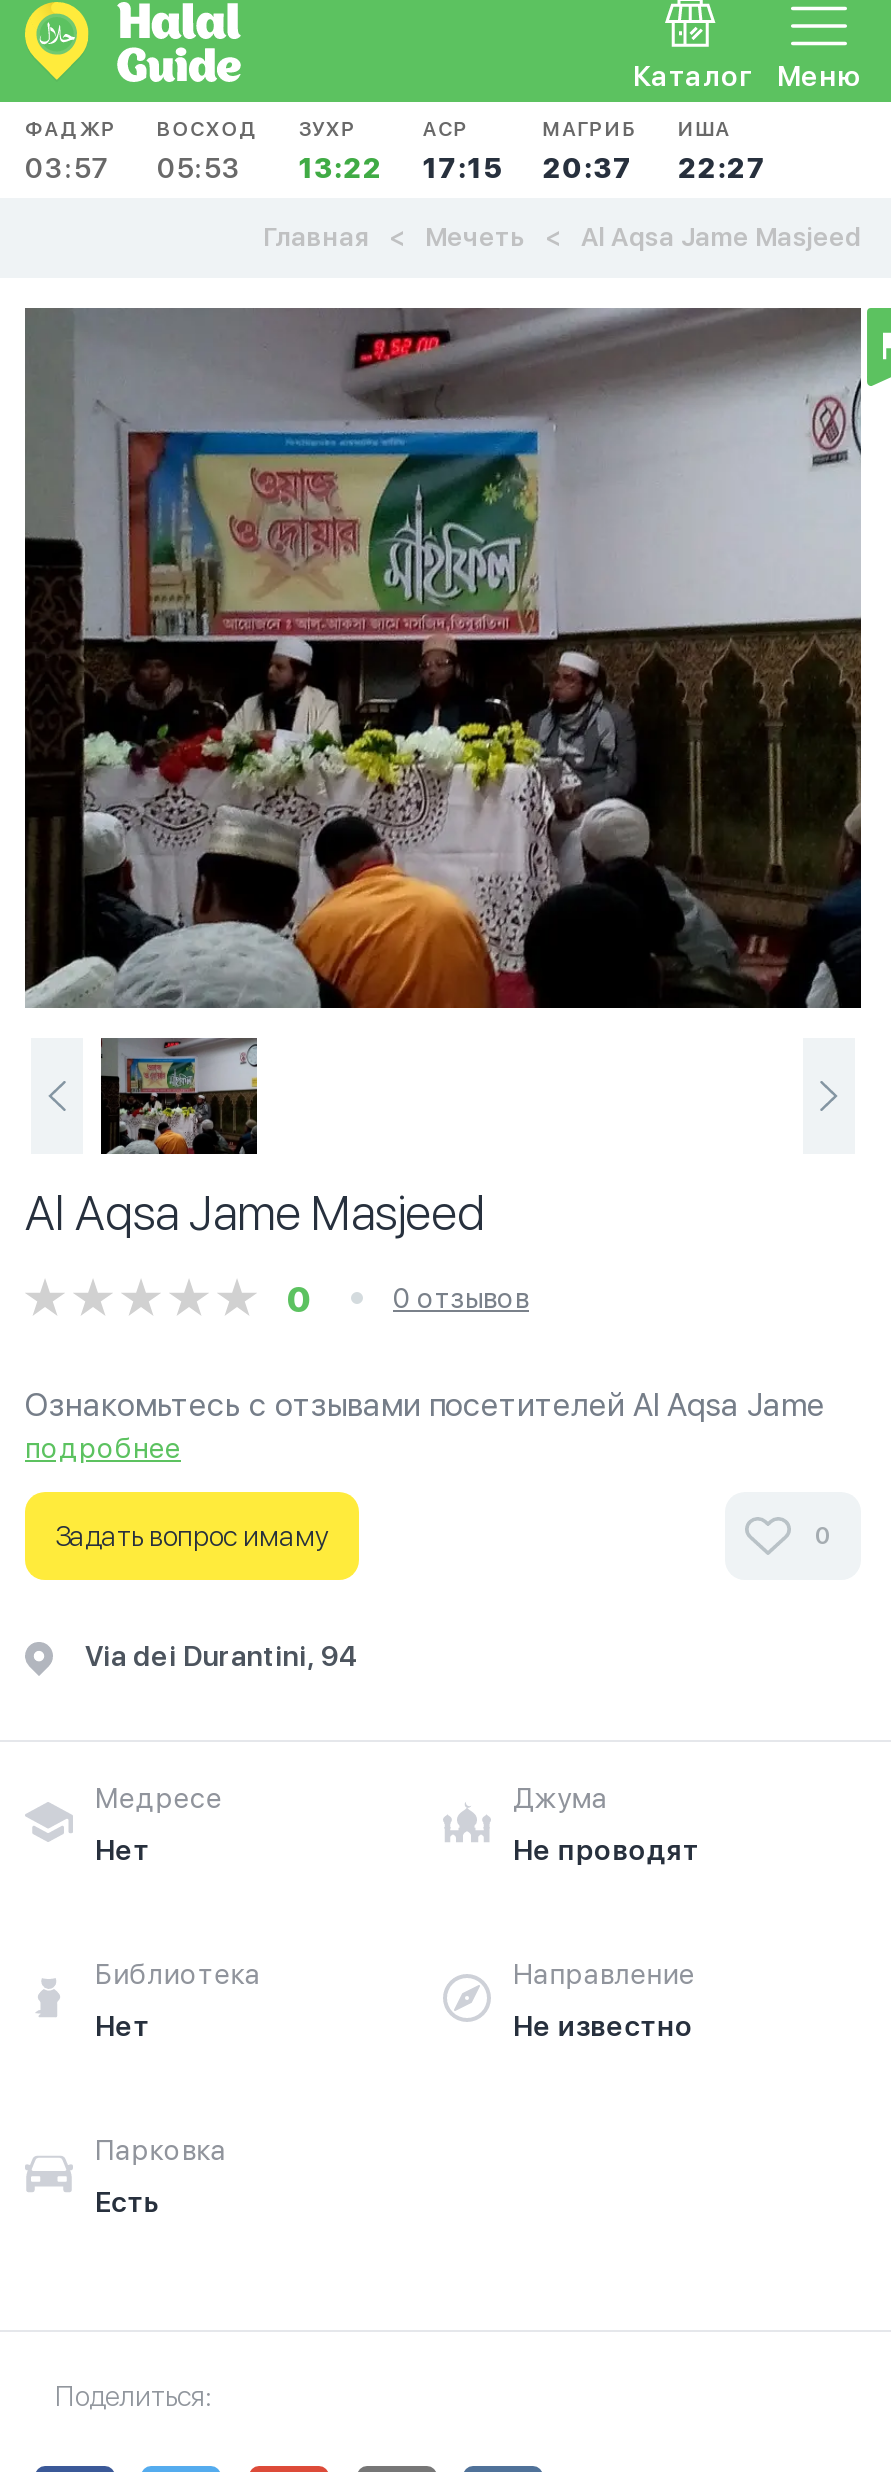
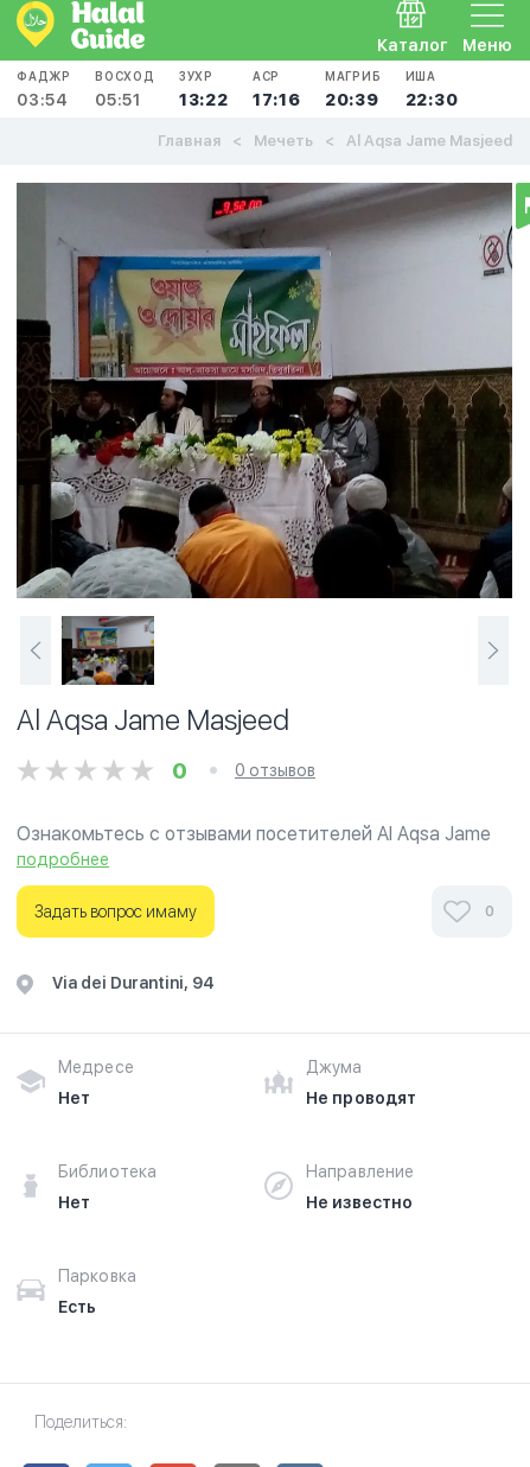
[25,152,111,184] 03:57 -> [17,90,69,109] 03:54
[157,152,241,184] 05:53 -> [95,90,141,109] 05:51
[423,152,503,184] 17:15 -> [252,90,301,109] 17:16
[543,152,633,184] 20:37 -> [325,90,379,109] 20:39
[678,152,766,184] 22:27 -> [405,90,458,109] 22:30

